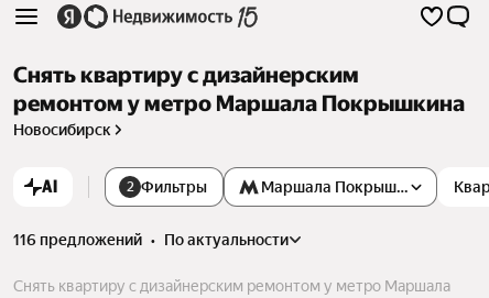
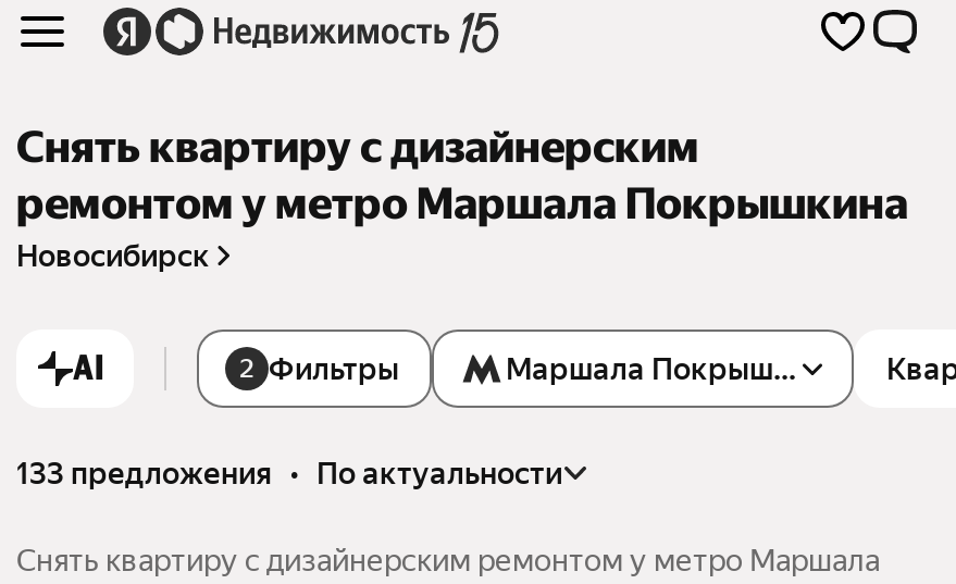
[13,231,289,249] 116 предложений • по актуальности -> [16,456,562,491] 133 предложения • по актуальности

